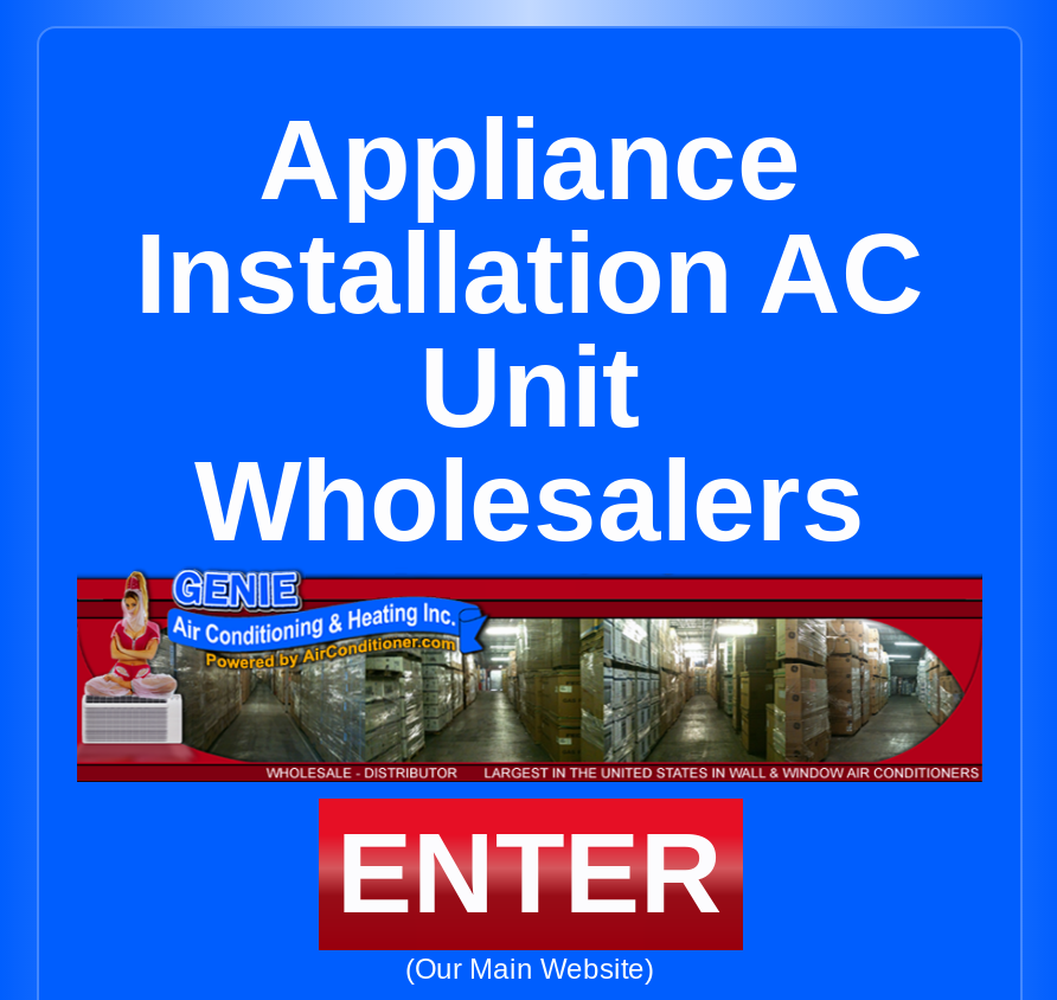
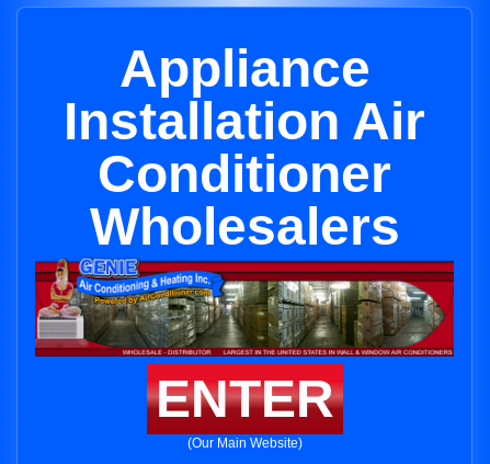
[135,211,924,450] Installation AC | Unit -> [64,92,425,203] Installation Air | Conditioner

